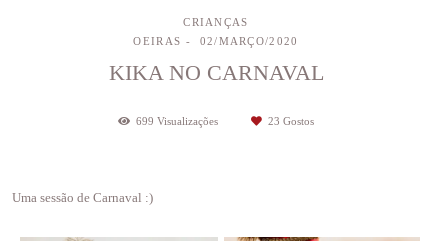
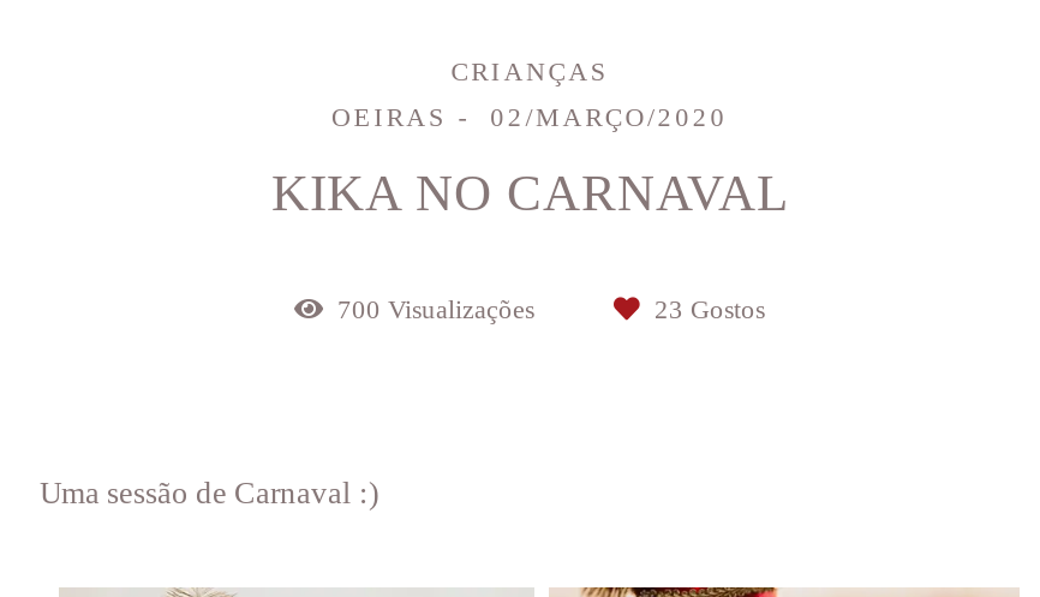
[136,115,221,127] 699 Visualizações -> [337,295,542,324] 700 Visualizações

